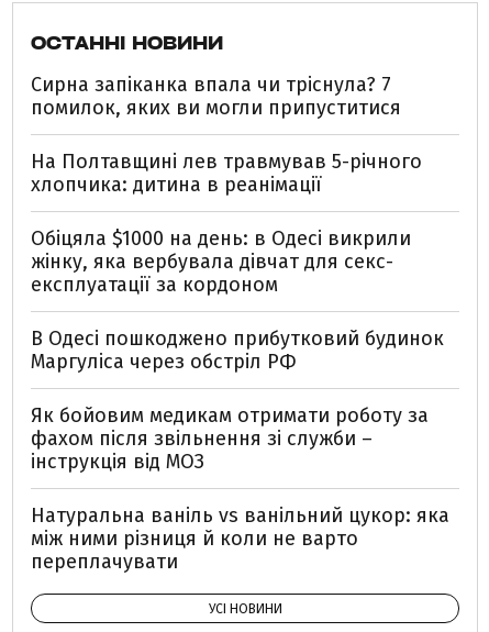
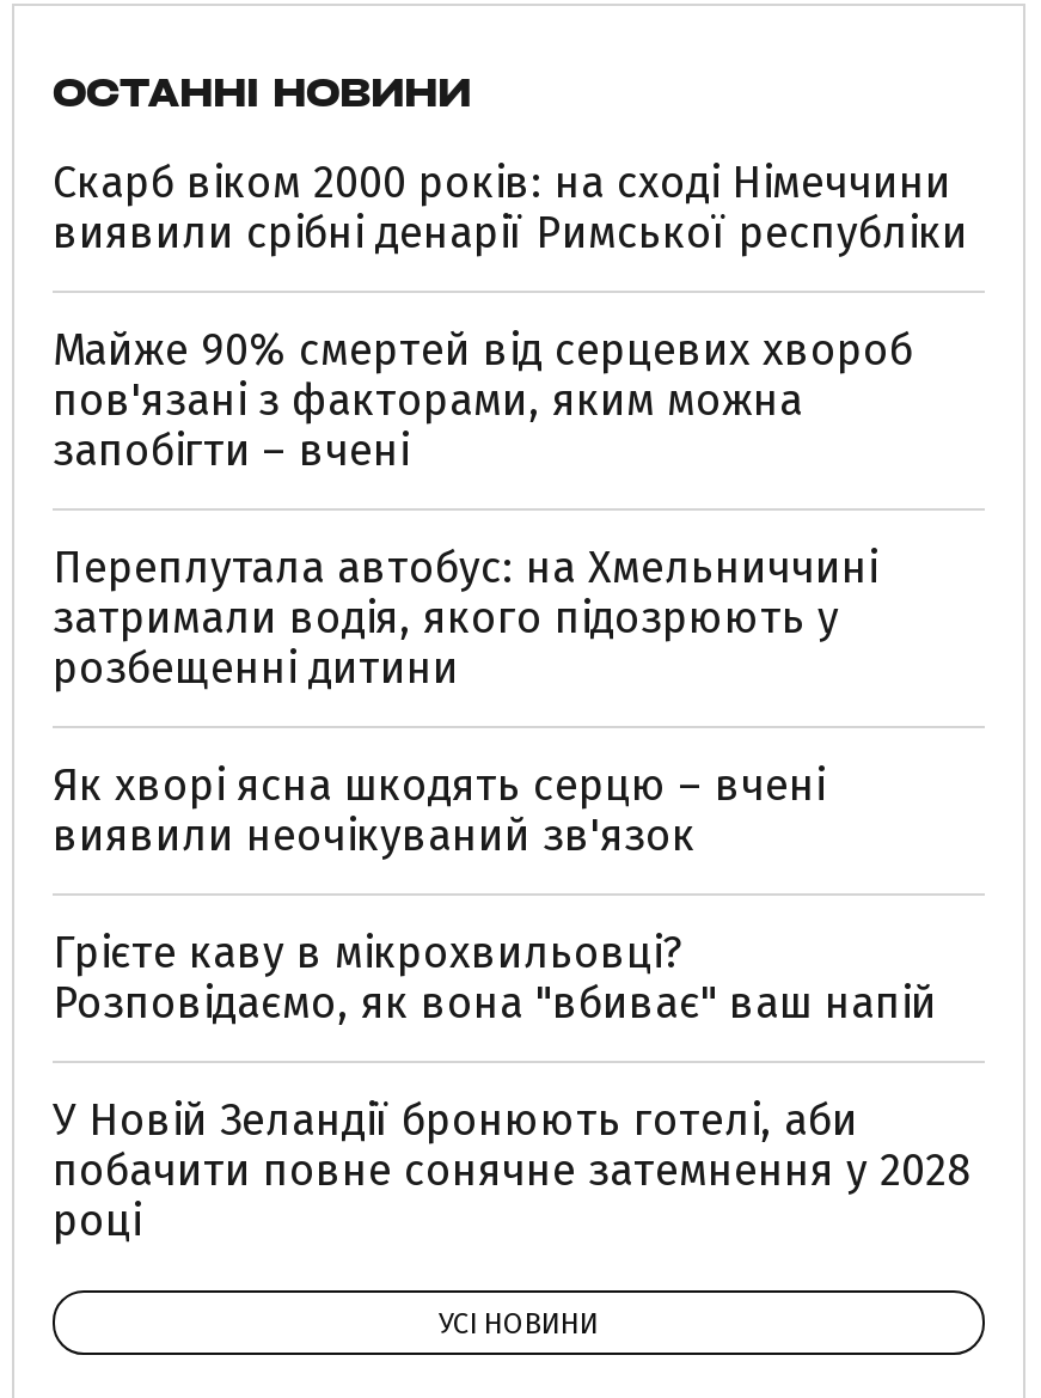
[31,73,401,120] Сирна запіканка впала чи тріснула? 7 | помилок, яких ви могли припуститися -> [53,157,968,260] Скарб віком 2000 років: на сході Німеччини | виявили срібні денарії Римської республіки
[31,150,422,197] На Полтавщині лев травмував 5-річного | хлопчика: дитина в реанімації -> [53,325,913,478] Майже 90% смертей від серцевих хвороб | пов'язані з факторами, яким можна | запобігти – вчені
[31,227,411,297] Обіцяла $1000 на день: в Одесі викрили | жінку, яка вербувала дівчат для секс- | експлуатації за кордоном -> [53,542,877,696] Переплутала автобус: на Хмельниччині | затримали водія, якого підозрюють у | розбещенні дитини
[31,327,444,374] В Одесі пошкоджено прибутковий будинок | Маргуліса через обстріл РФ -> [53,760,825,863] Як хворі ясна шкодять серцю – вчені | виявили неочікуваний зв'язок
[31,404,429,474] Як бойовим медикам отримати роботу за | фахом після звільнення зі служби – | інструкція від МОЗ -> [53,928,937,1030] Грієте каву в мікрохвильовці? | Розповідаємо, як вона "вбиває" ваш напій
[31,504,449,574] Натуральна ваніль vs ванільний цукор: яка | між ними різниця й коли не варто | переплачувати -> [53,1095,970,1248] У Новій Зеландії бронюють готелі, аби | побачити повне сонячне затемнення у 2028 | році

